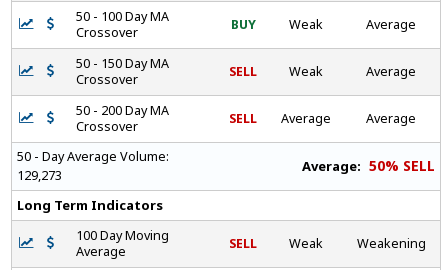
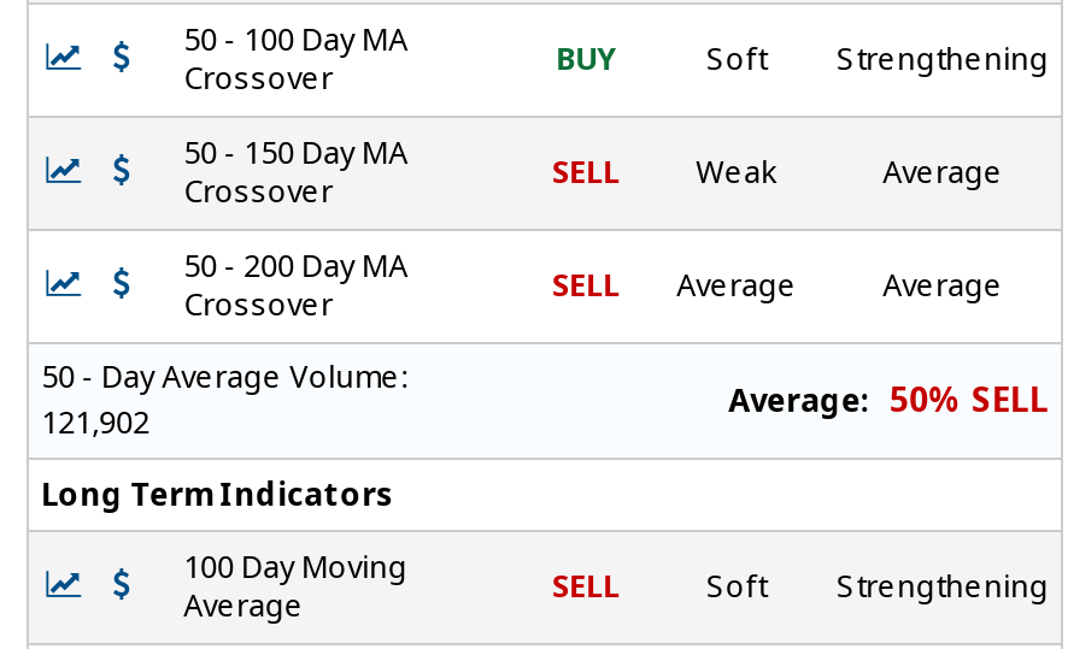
[289,16,416,33] Weak | Average -> [707,39,1049,80] Soft | Strengthening
[17,167,62,184] 129,273 -> [41,403,150,444] 121,902
[289,235,426,252] Weak | Weakening -> [707,567,1049,608] Soft | Strengthening

